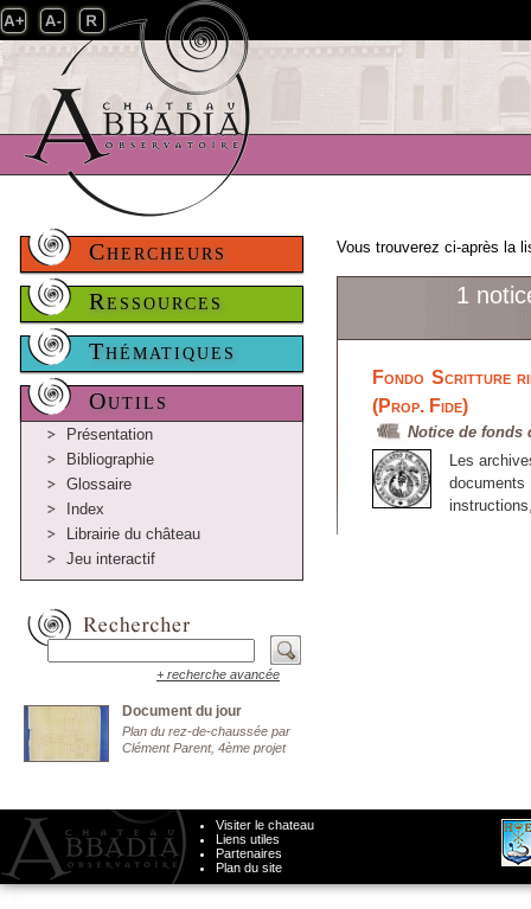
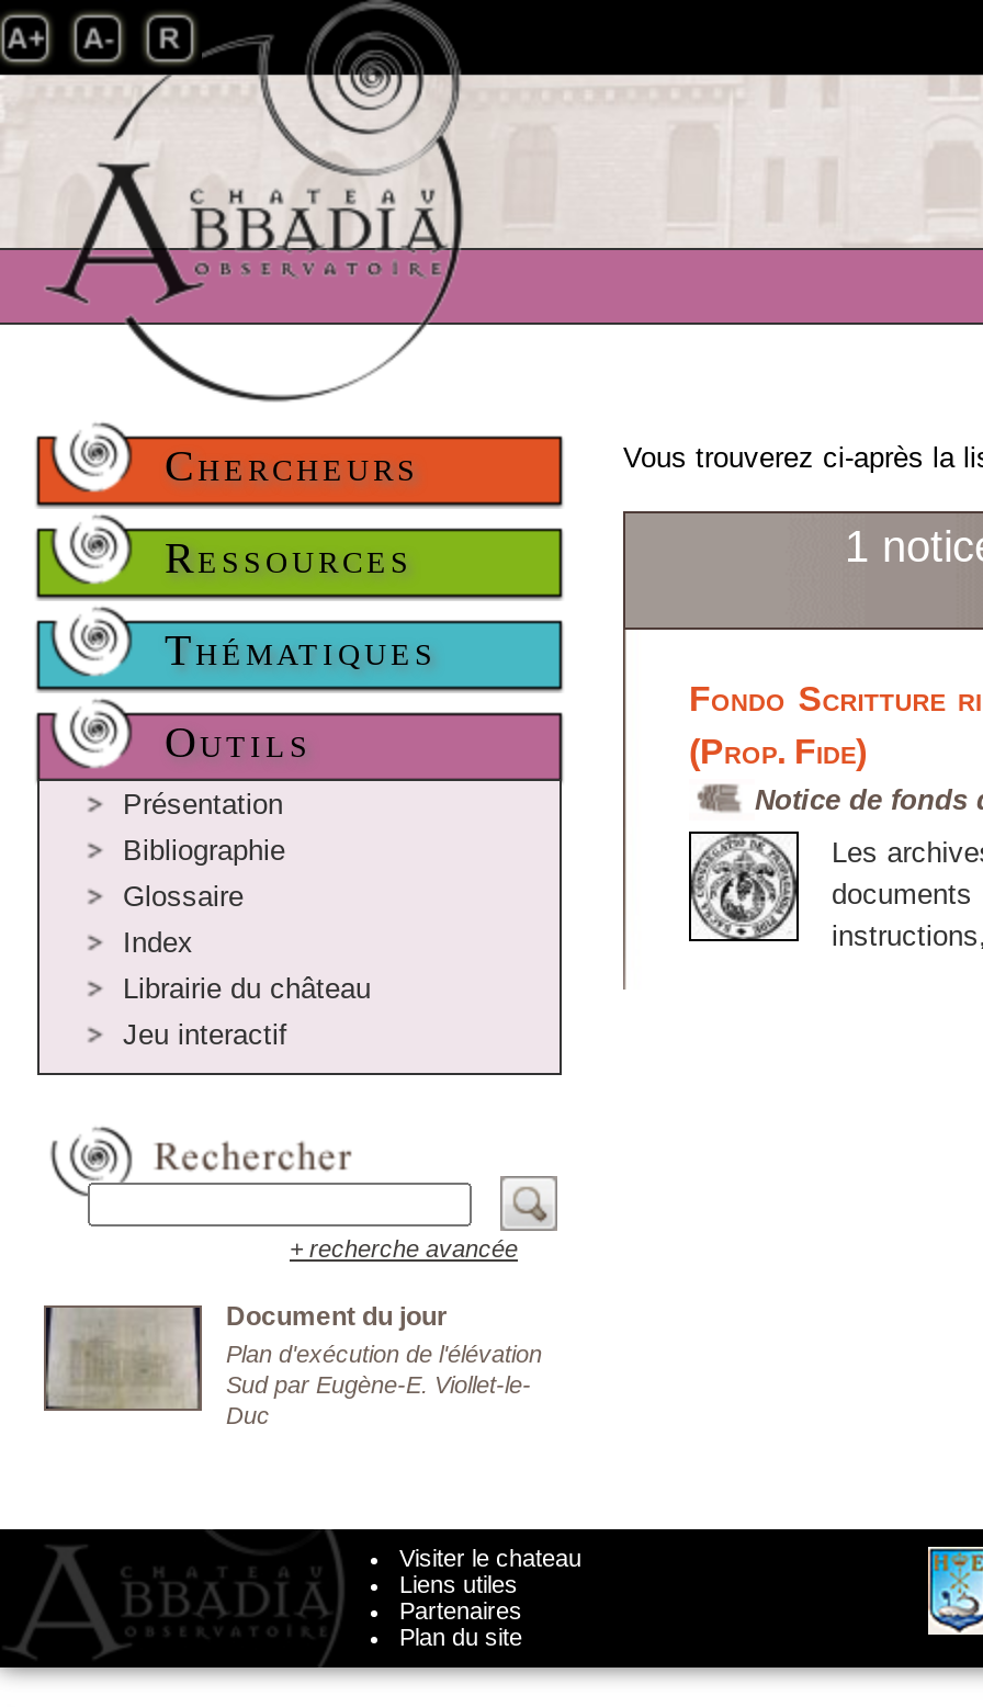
[24,706,290,762] [image] | Plan du rez-de-chaussée par | Clément Parent, 4ème projet -> [44,1305,542,1428] [image] | Plan d'exécution de l'élévation | Sud par Eugène-E. Viollet-le- | Duc

